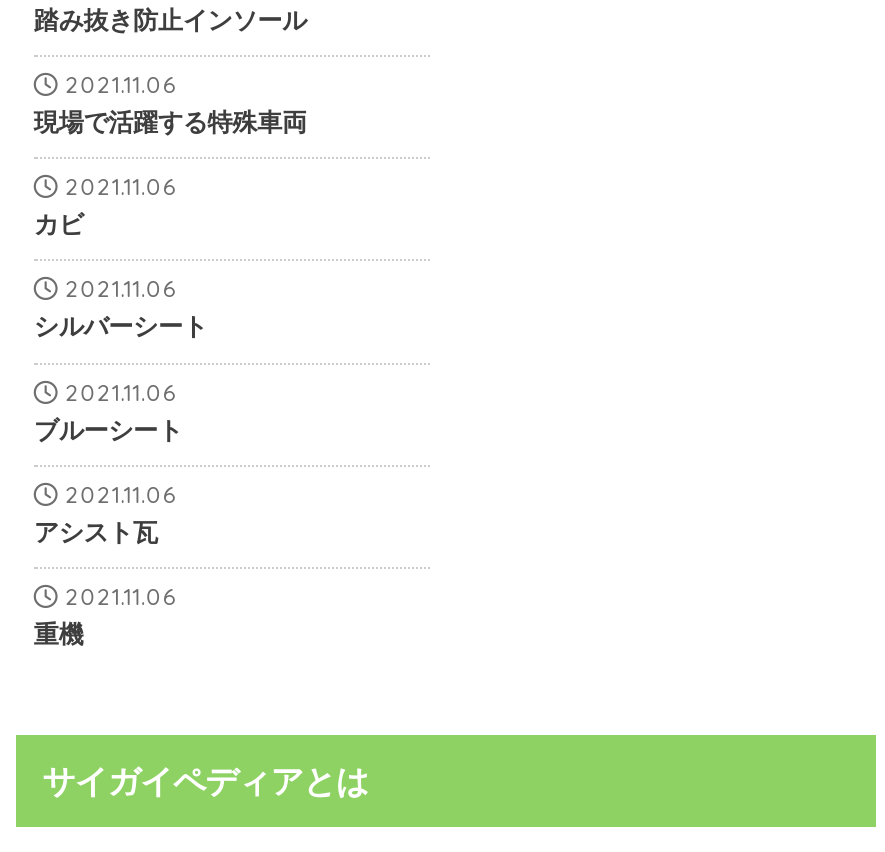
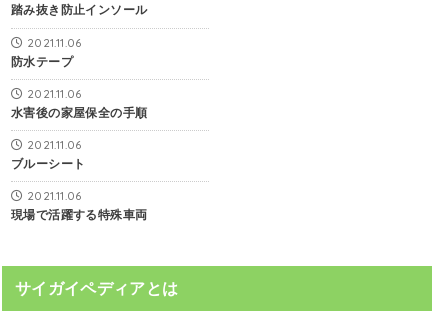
moved [34,109,307,137] -> [11,208,147,222]: 現場で活躍する特殊車両
none -> [11,55,73,69] 防水テープ
[34,212,208,342] カビ | 2021.11.06 | シルバーシート -> [11,106,147,120] 水害後の家屋保全の手順
[34,519,176,650] アシスト瓦 | 2021.11.06 | 重機 -> none

